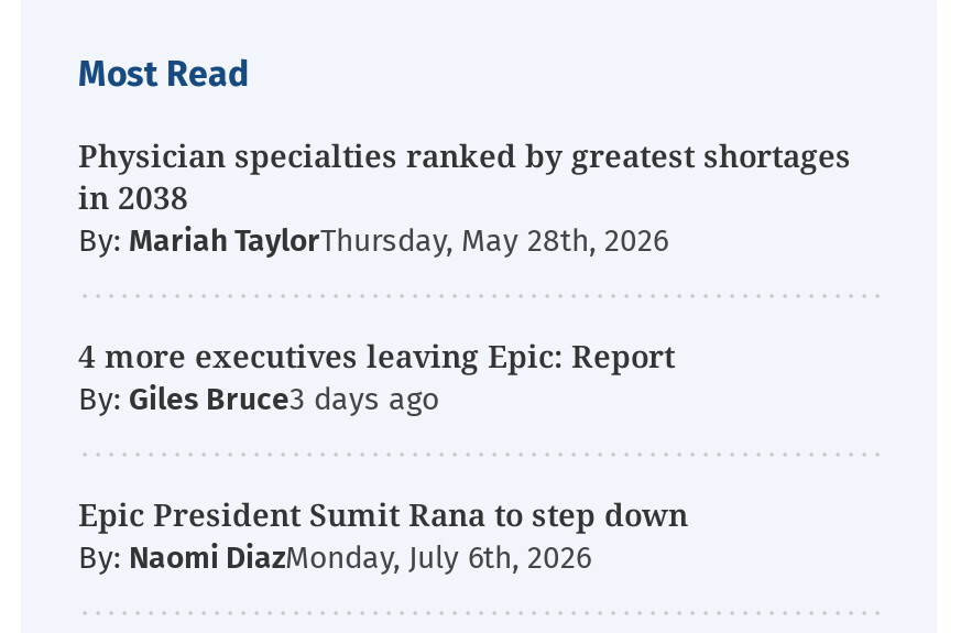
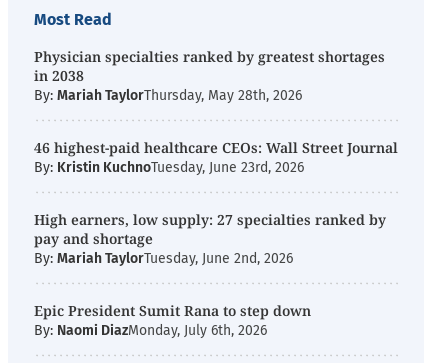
[78,335,675,418] 4 more executives leaving Epic: Report | By: Giles Bruce -> [34,138,398,267] 46 highest-paid healthcare CEOs: Wall Street Journal | By: Kristin KuchnoTuesday, June 23rd, 2026 | High earners, low supply: 27 specialties ranked by | pay and shortage | By: Mariah TaylorTuesday, June 2nd, 2026

